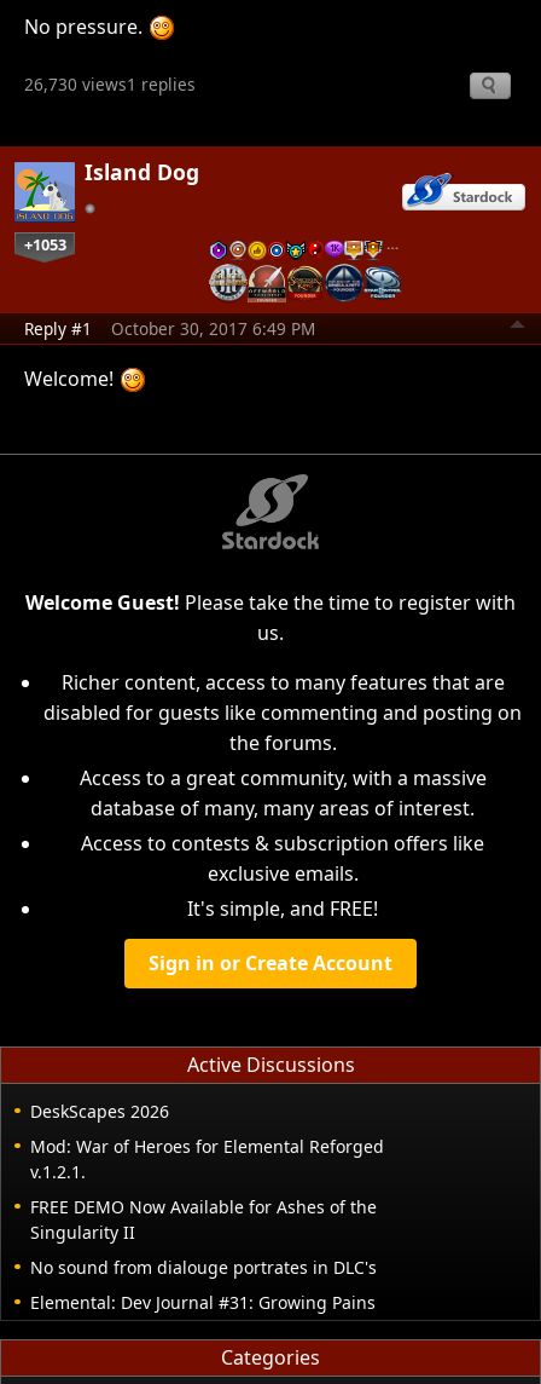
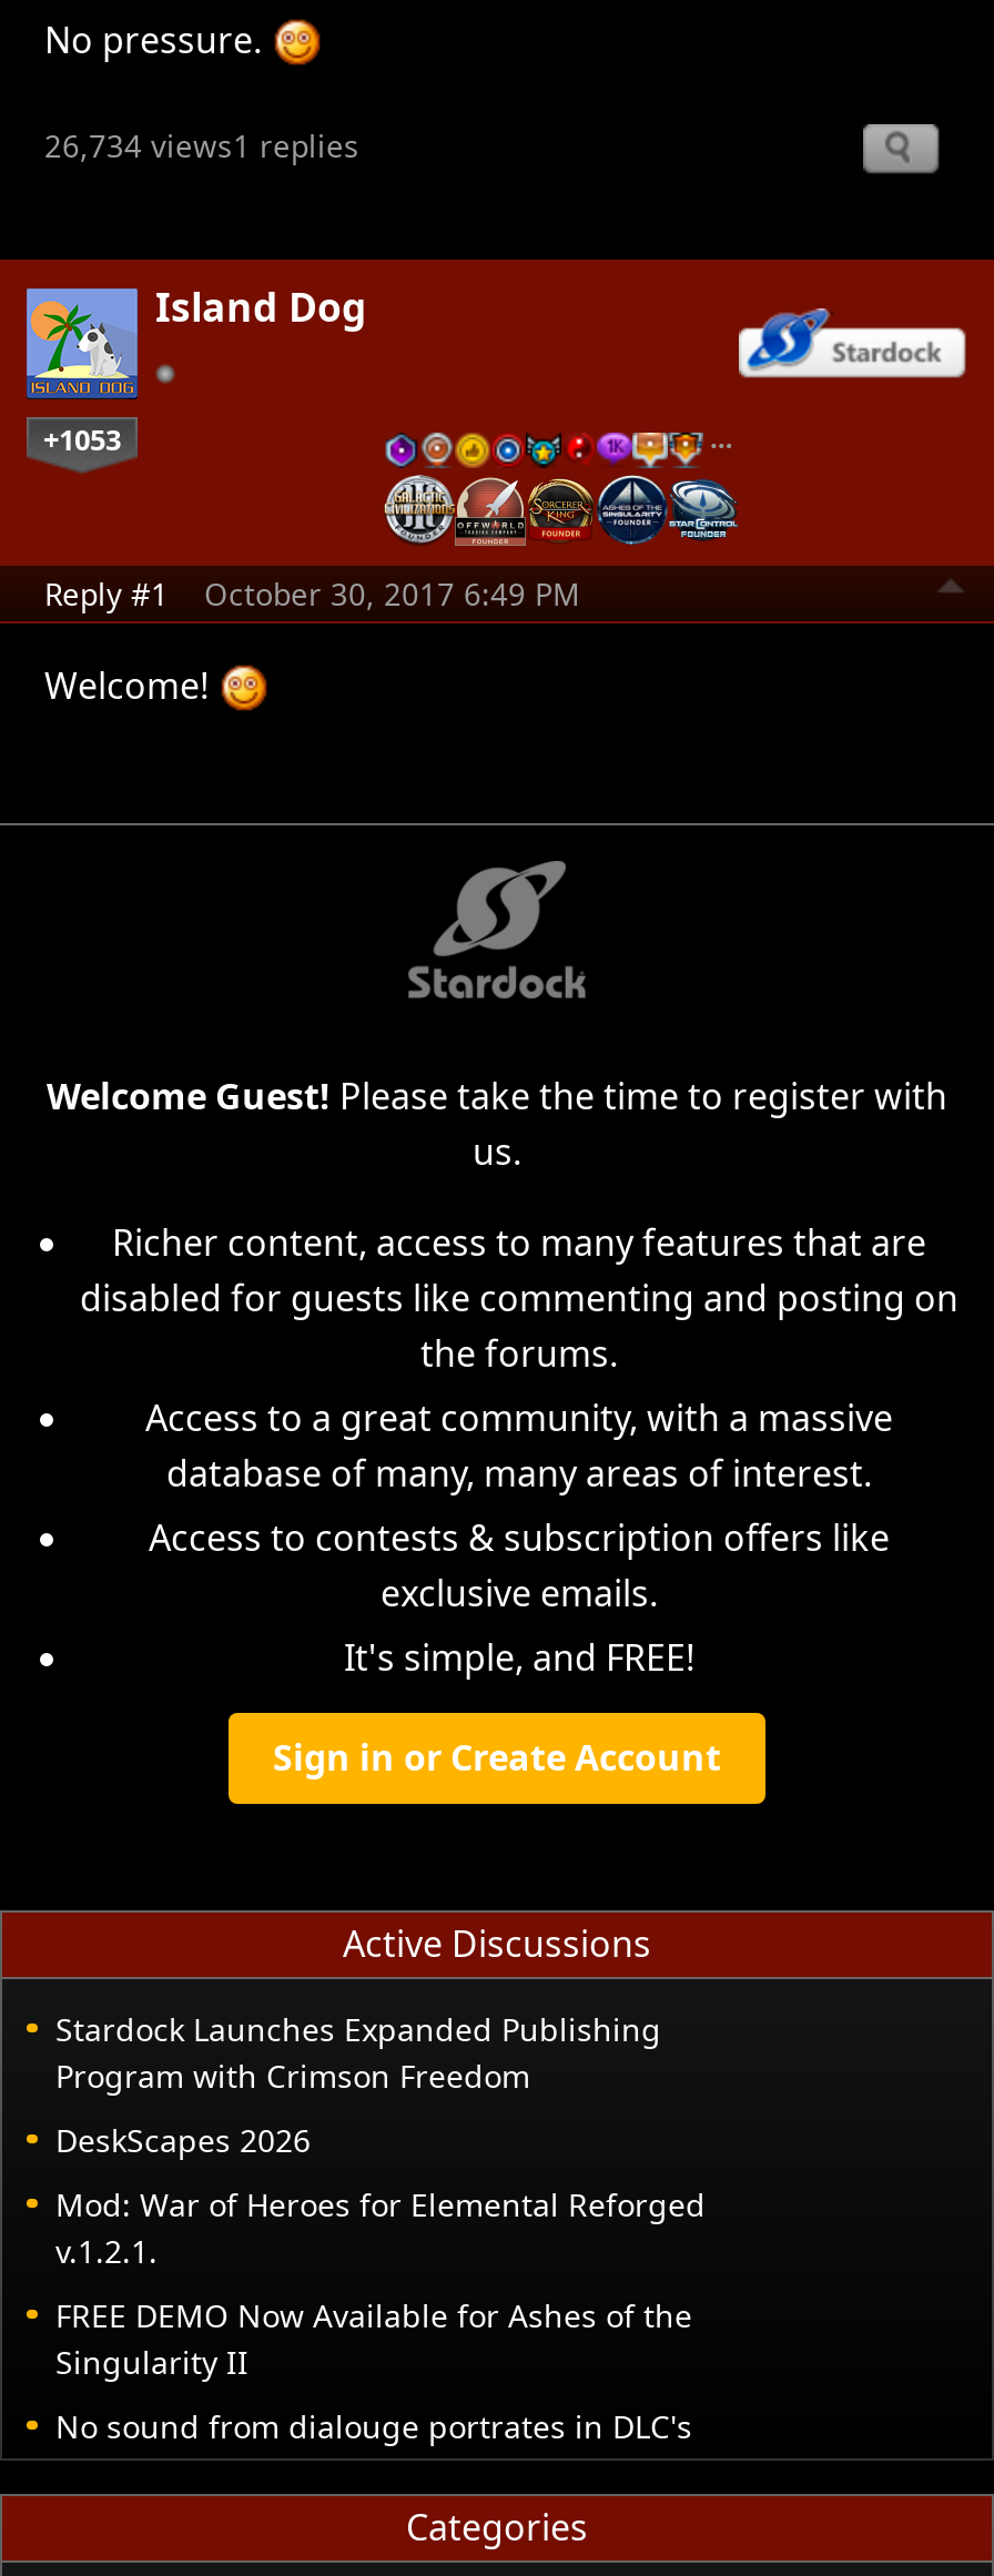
[24,73,196,96] 26,730 views1 replies -> [44,125,359,167] 26,734 views1 replies
none -> [55,2007,661,2096] Stardock Launches Expanded Publishing | Program with Crimson Freedom
moved [30,1099,384,1278] -> [55,2118,706,2447]: DeskScapes 2026 | Mod: War of Heroes for Elemental Reforged | v.1.2.1. | FREE DEMO Now Available for Ashes of the | Singularity II | No sound from dialouge portrates in DLC's
[30,1290,376,1313] Elemental: Dev Journal #31: Growing Pains -> none

